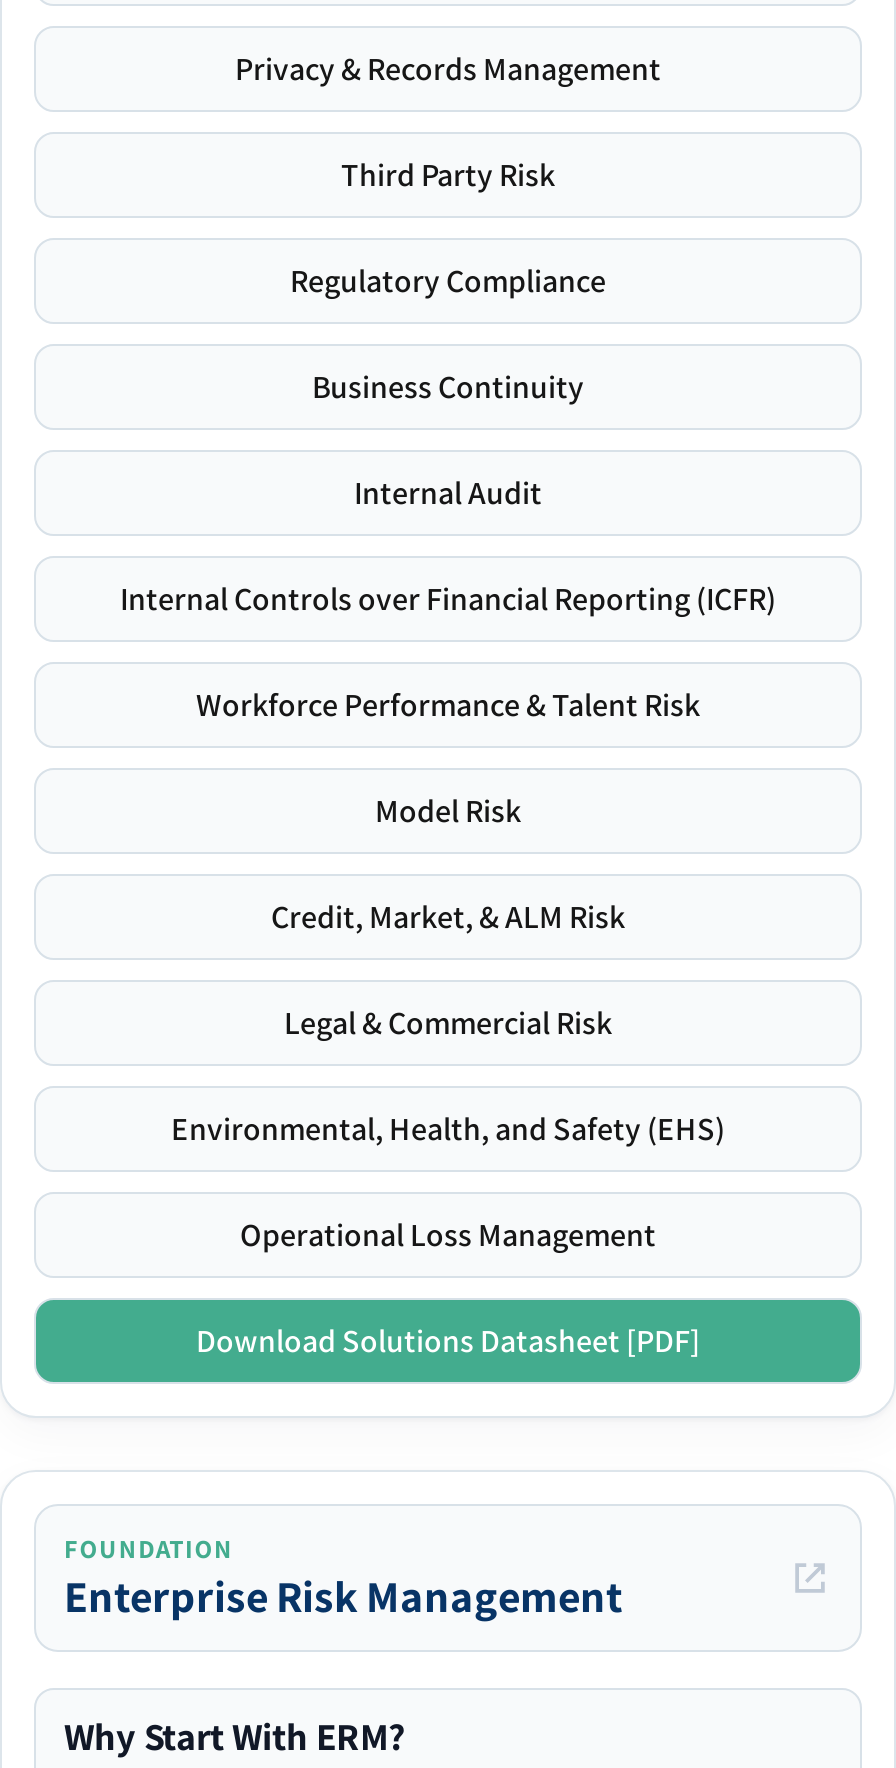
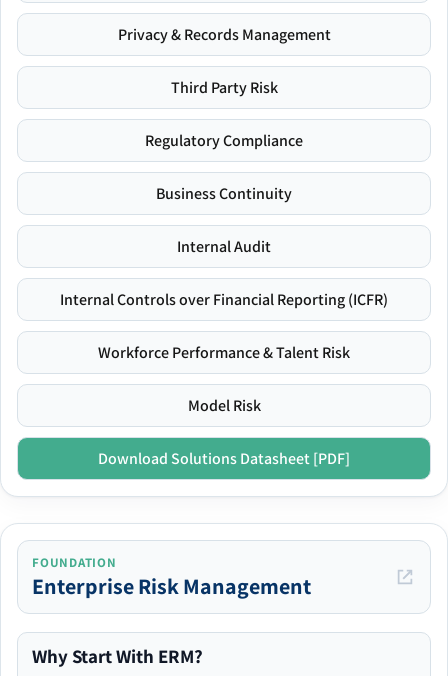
[171,895,725,1255] Credit, Market, & ALM Risk | Legal & Commercial Risk | Environmental, Health, and Safety (EHS) | Operational Loss Management -> none

